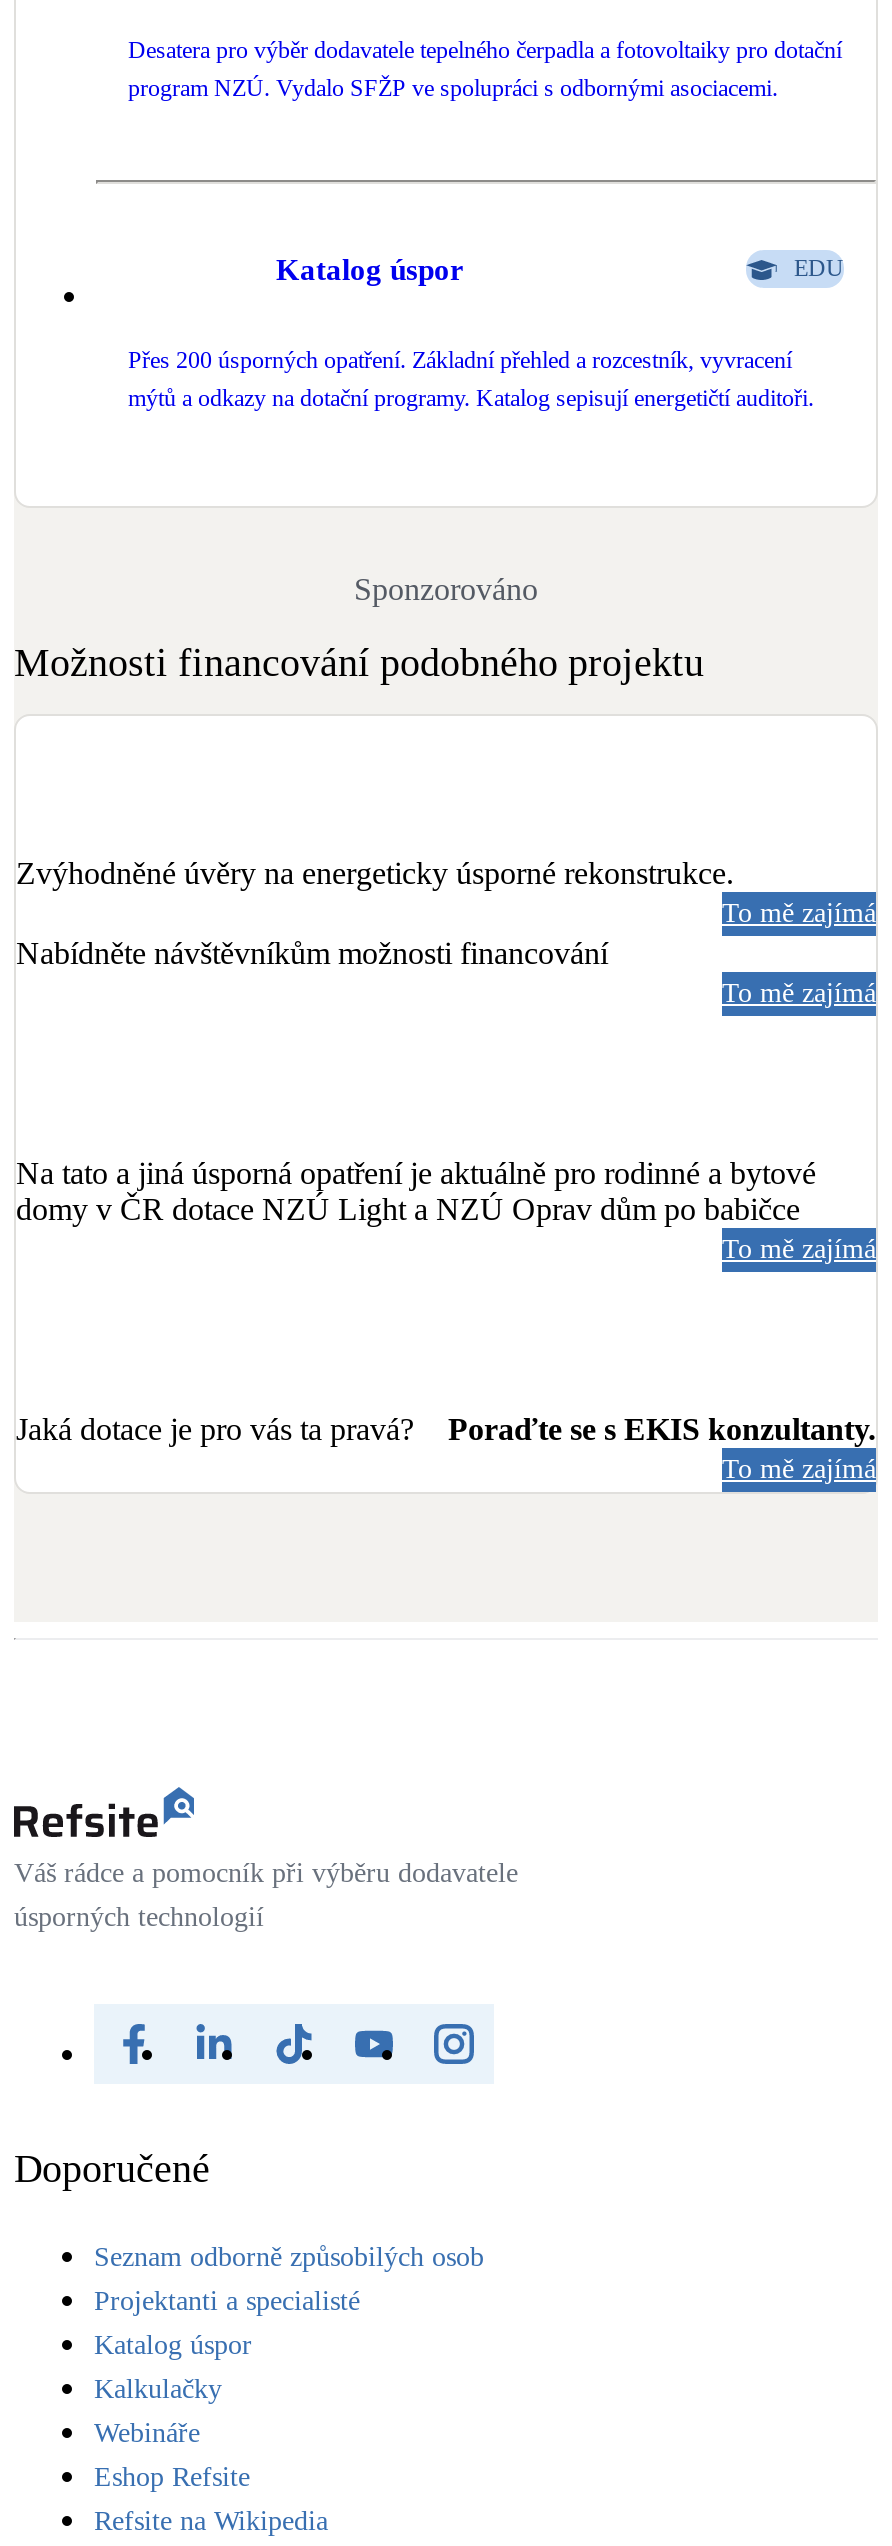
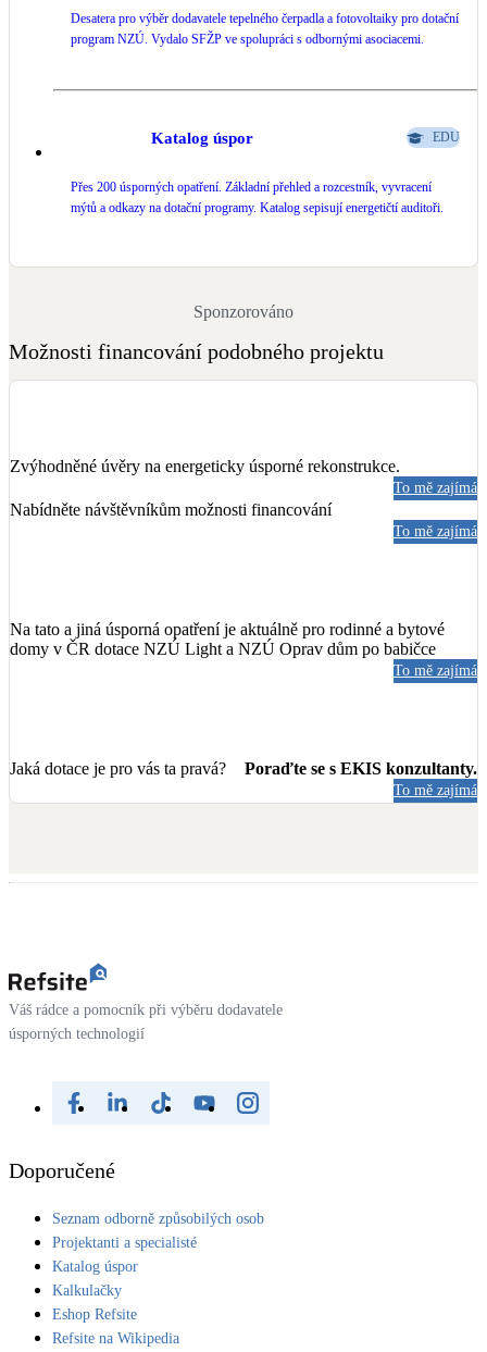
[94,2419,200,2449] Webináře -> none

